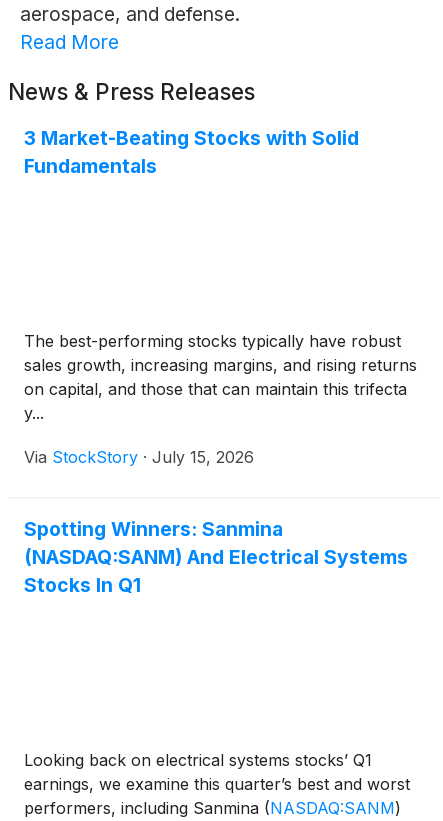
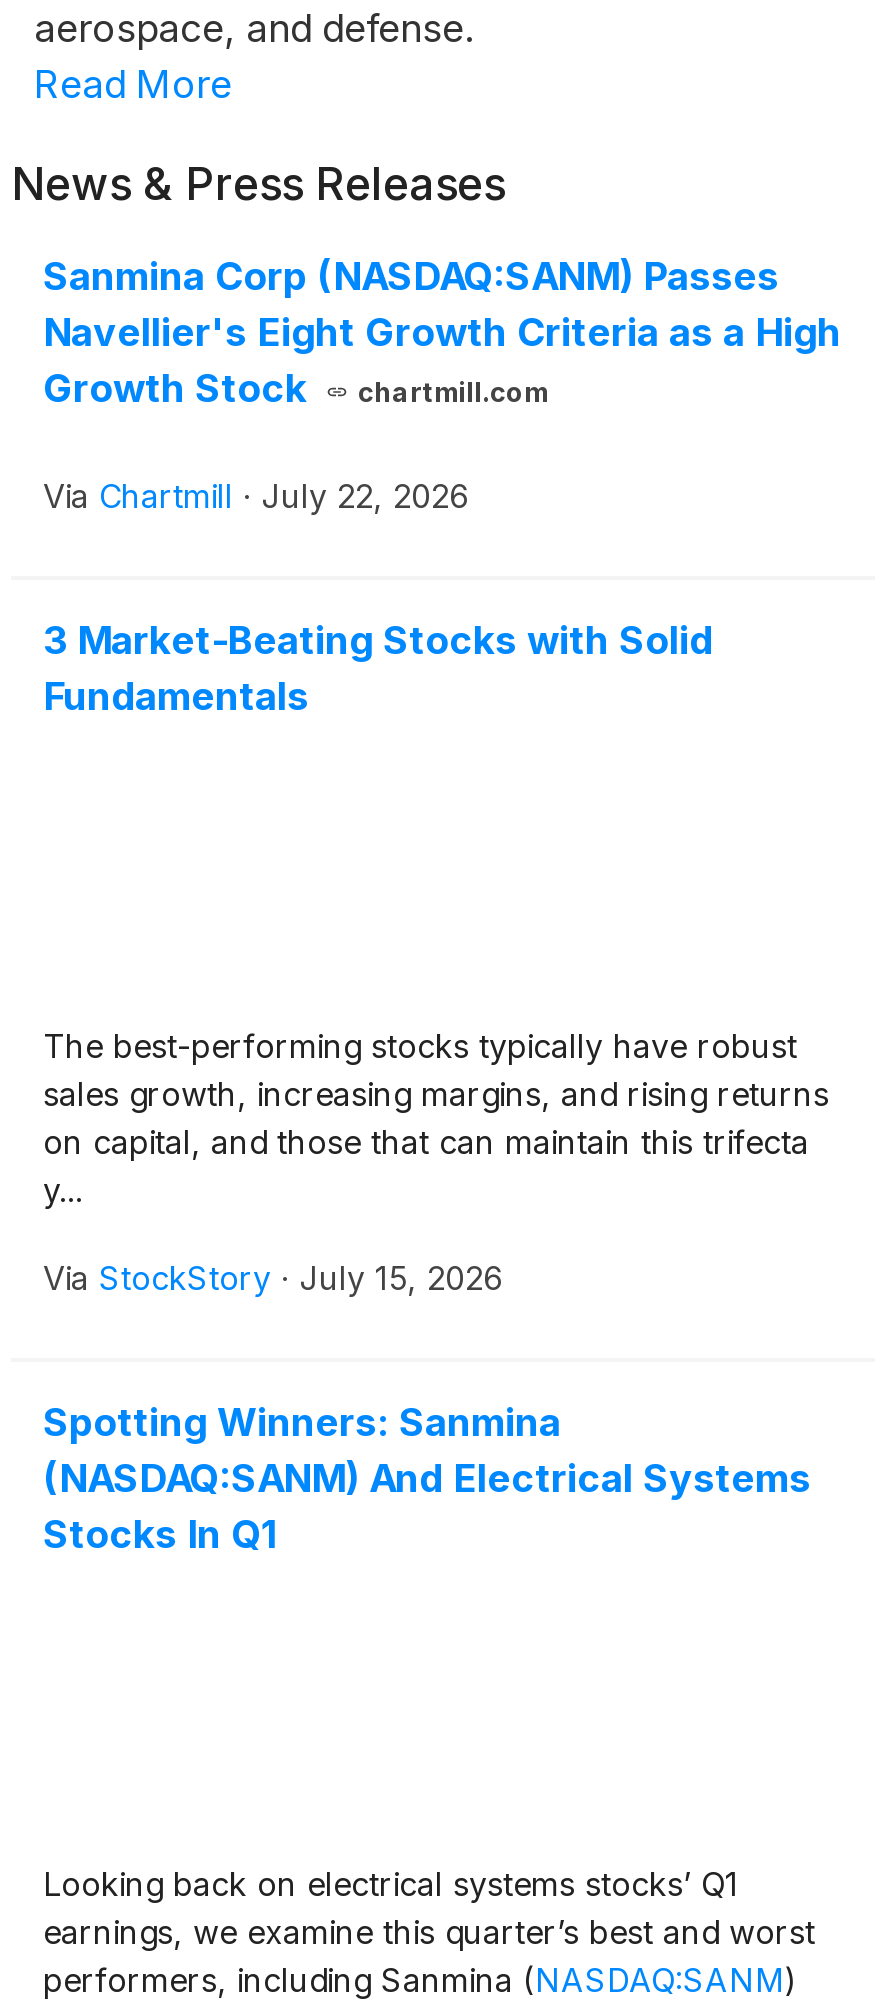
none -> [43,253,841,517] Sanmina Corp (NASDAQ:SANM) Passes | Navellier's Eight Growth Criteria as a High | Growth Stock | chartmill.com | Via Chartmill · July 22, 2026

